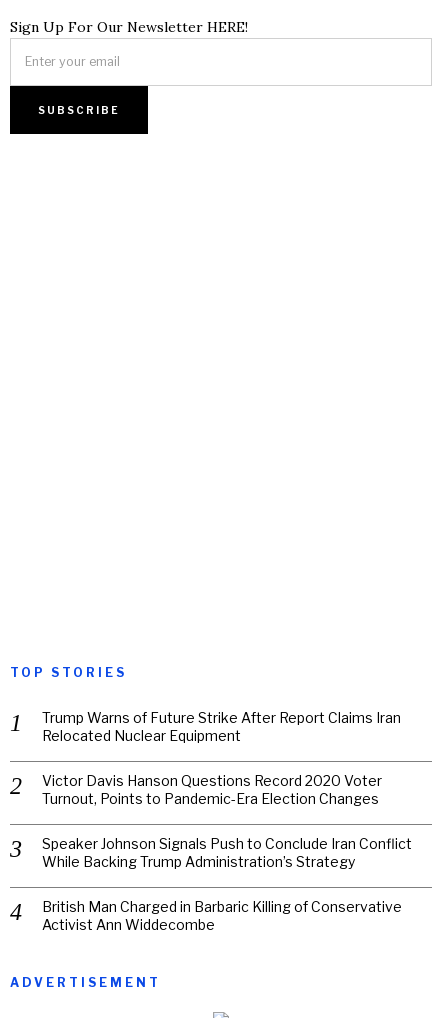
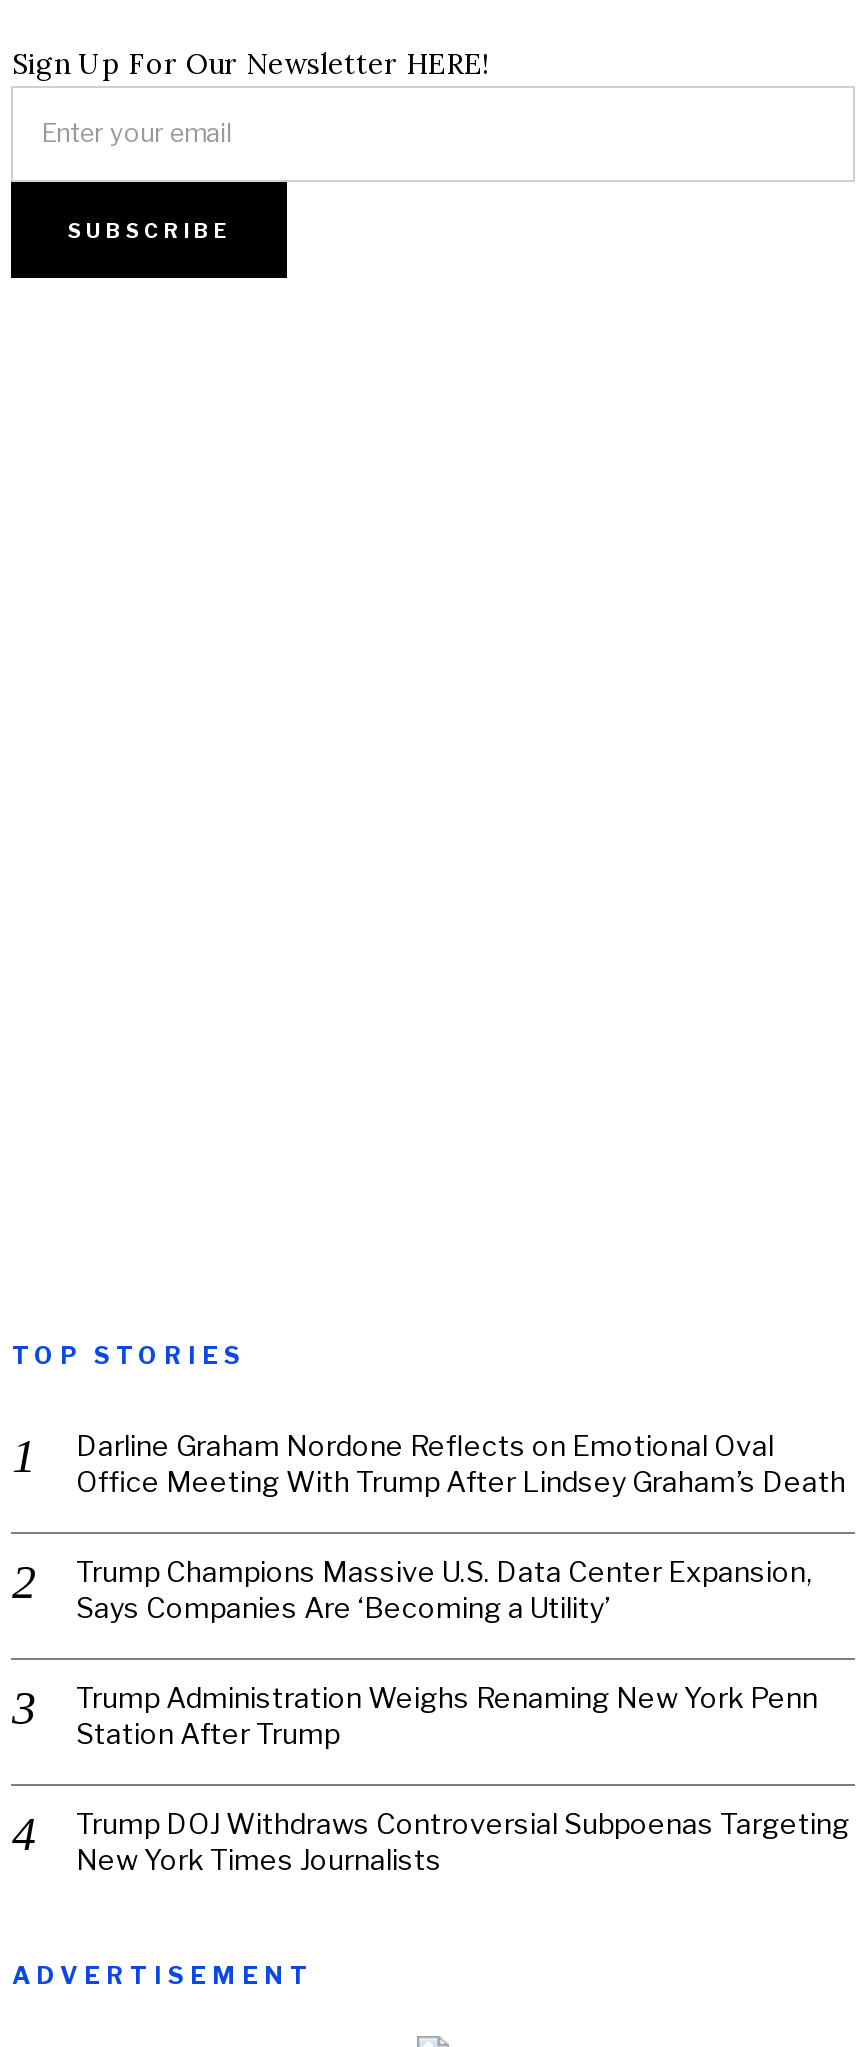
[42,709,401,744] Trump Warns of Future Strike After Report Claims Iran | Relocated Nuclear Equipment -> [76,1428,846,1498] Darline Graham Nordone Reflects on Emotional Oval | Office Meeting With Trump After Lindsey Graham’s Death
[42,772,382,807] Victor Davis Hanson Questions Record 2020 Voter | Turnout, Points to Pandemic-Era Election Changes -> [76,1554,812,1624] Trump Champions Massive U.S. Data Center Expansion, | Says Companies Are ‘Becoming a Utility’
[42,835,412,870] Speaker Johnson Signals Push to Conclude Iran Conflict | While Backing Trump Administration’s Strategy -> [76,1680,818,1750] Trump Administration Weighs Renaming New York Penn | Station After Trump
[42,898,402,933] British Man Charged in Barbaric Killing of Conservative | Activist Ann Widdecombe -> [76,1806,850,1876] Trump DOJ Withdraws Controversial Subpoenas Targeting | New York Times Journalists

